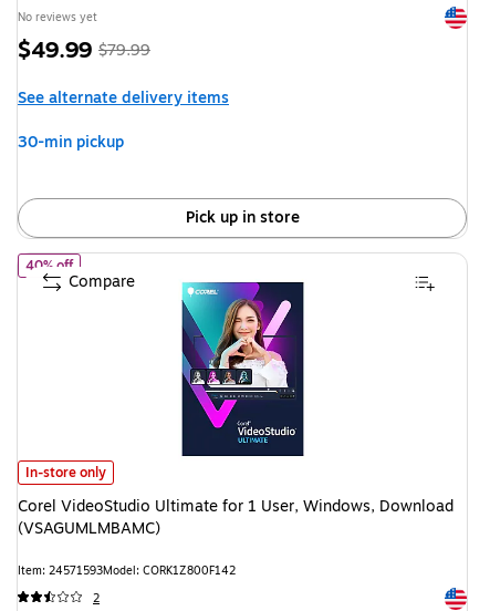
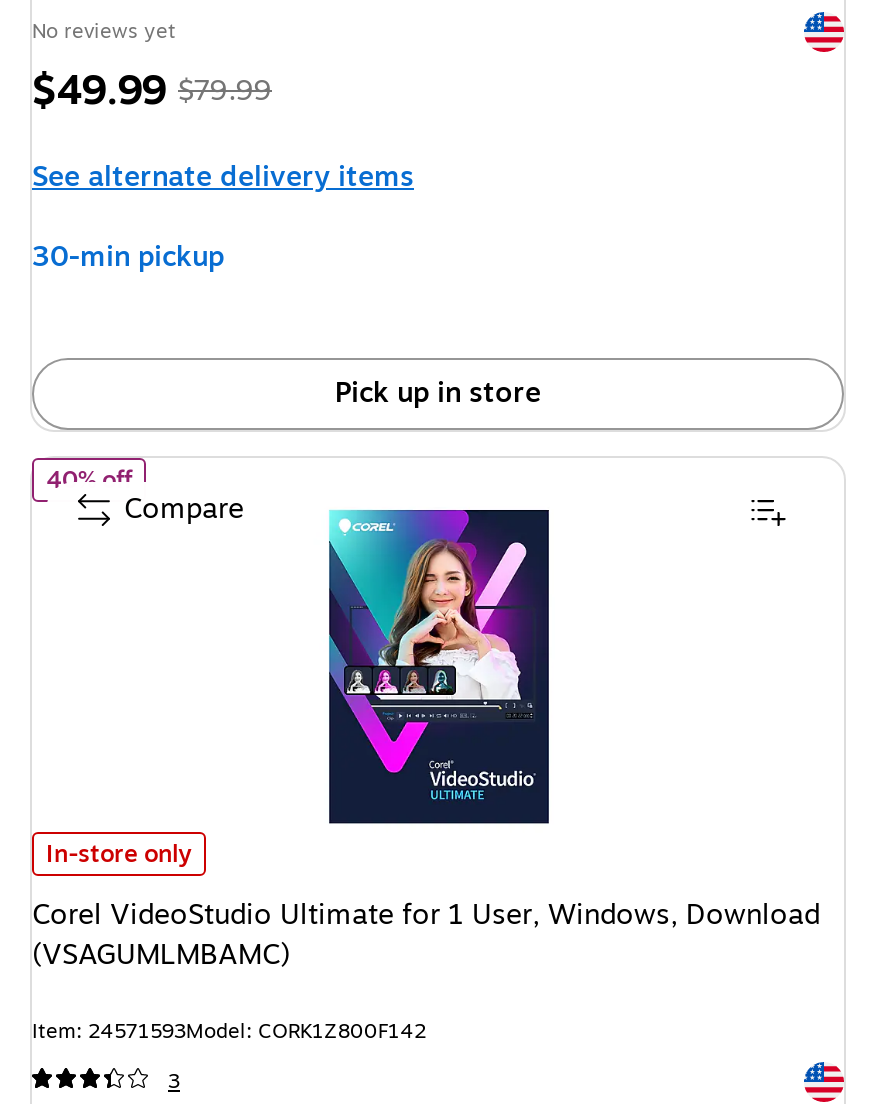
[93,589,100,606] 2 -> [168,1065,180,1095] 3

